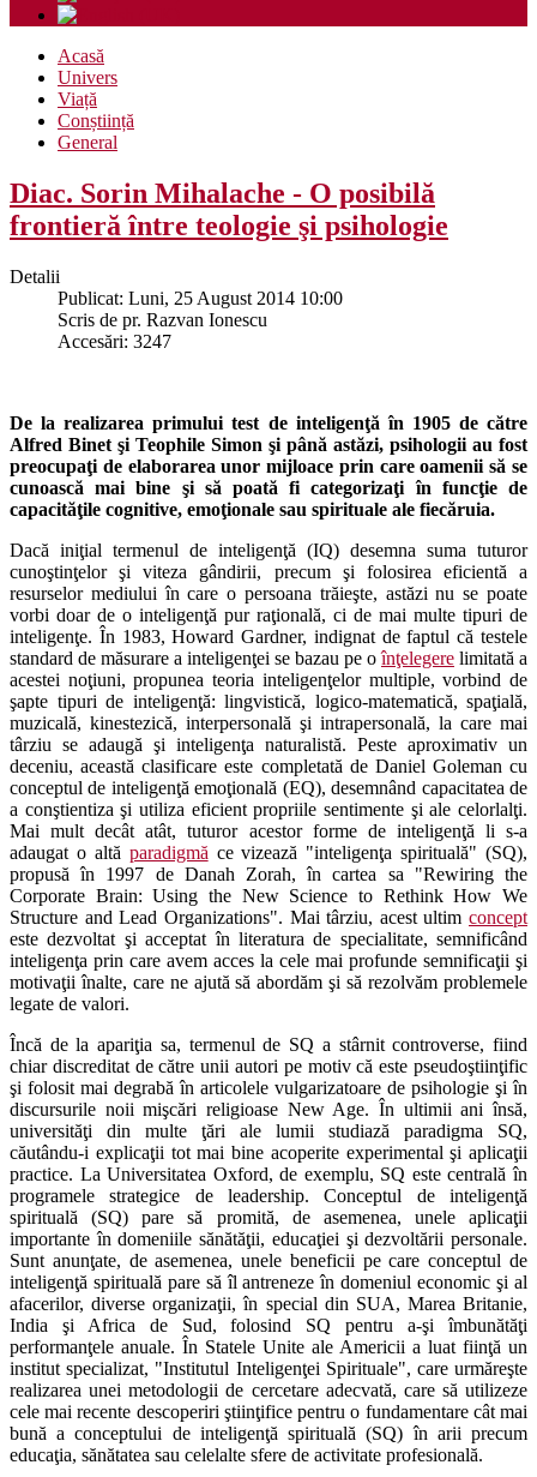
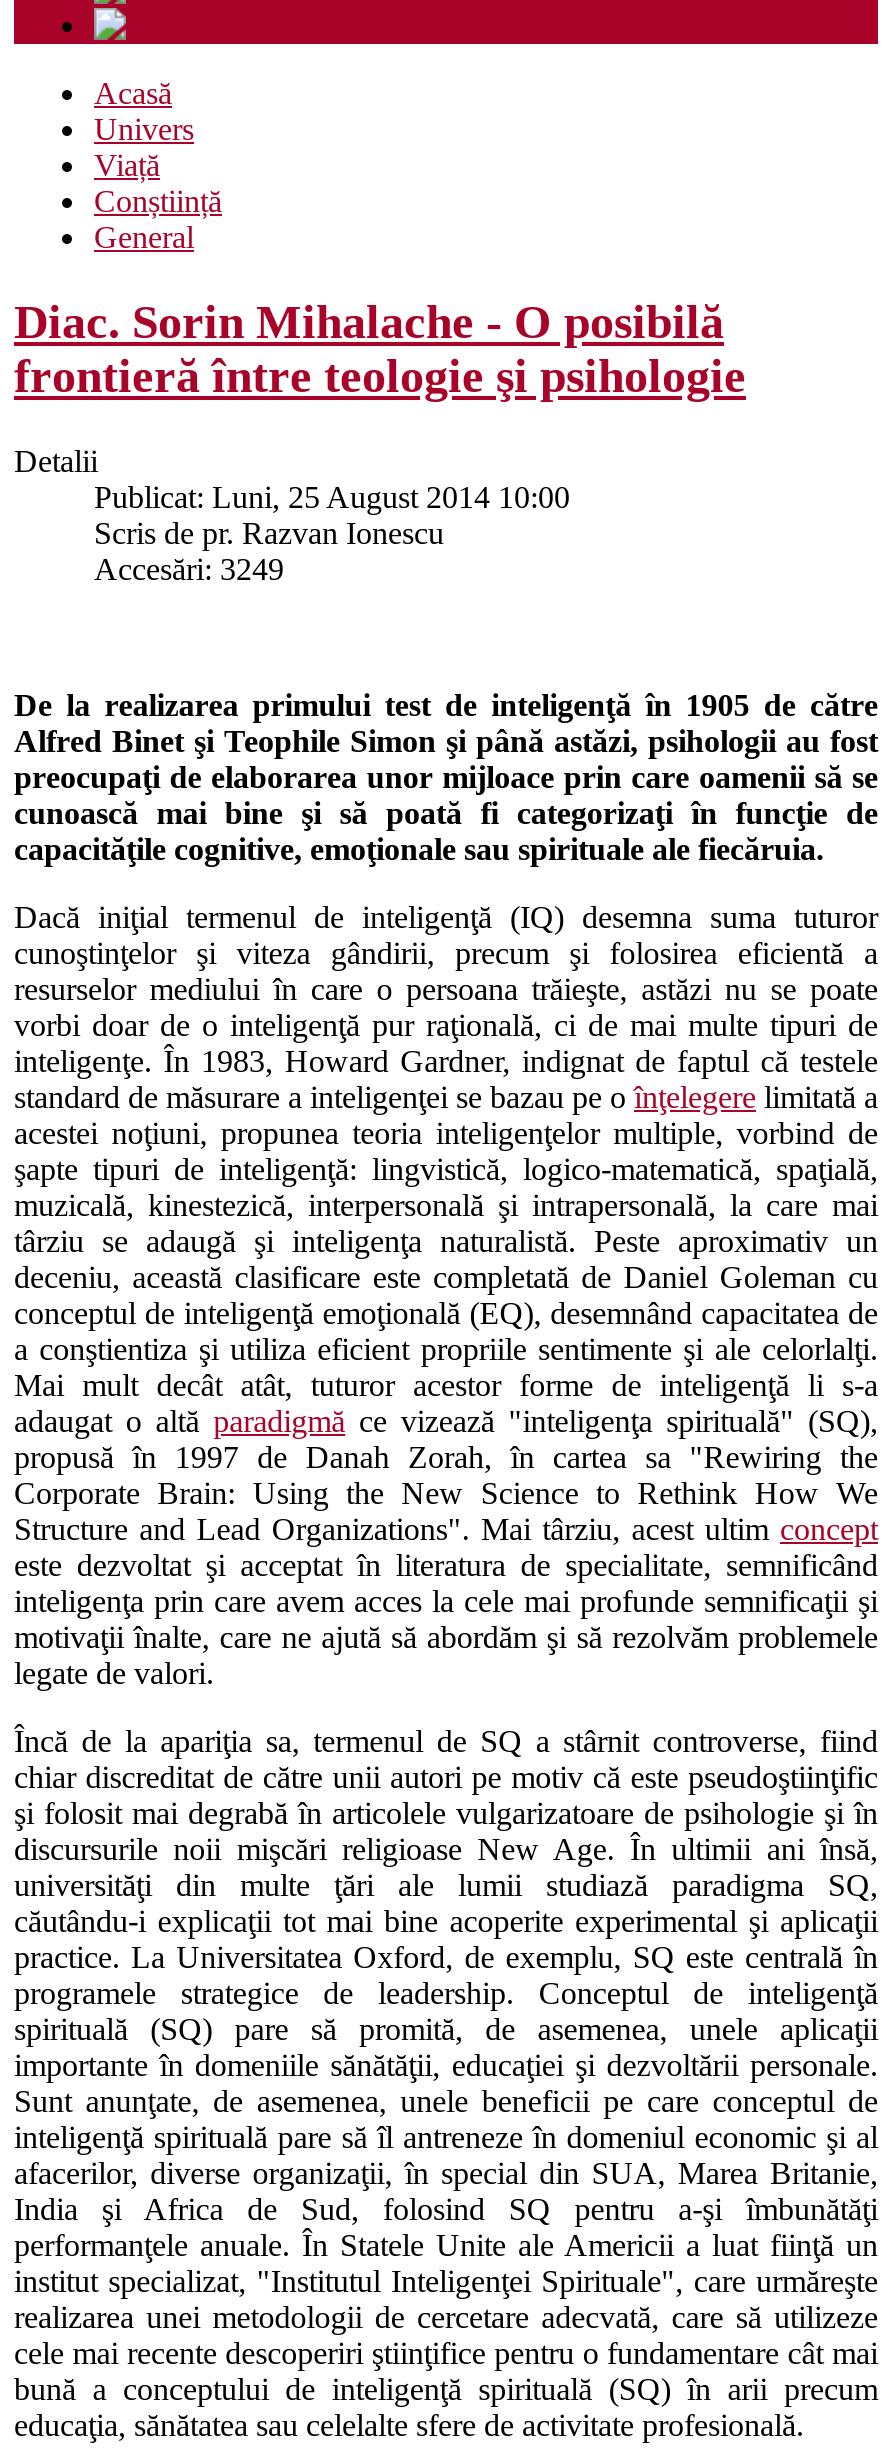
[58,331,171,351] Accesări: 3247 -> [94,552,284,586] Accesări: 3249

